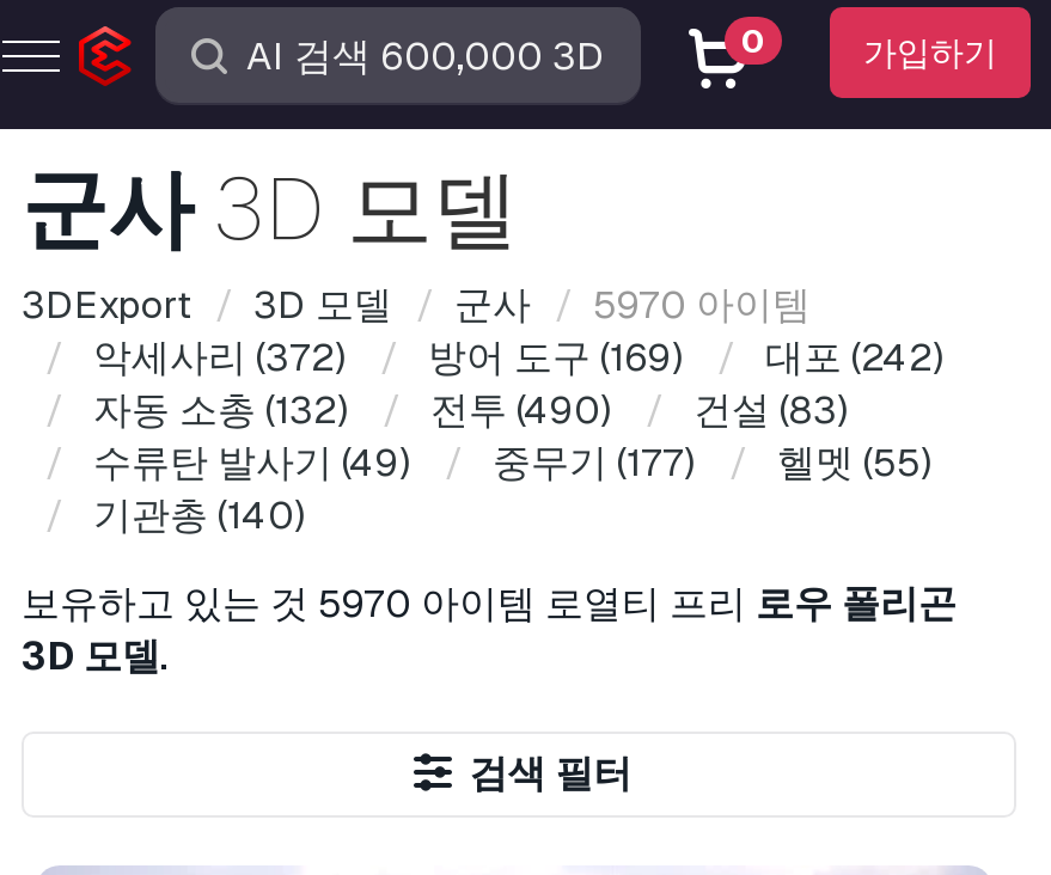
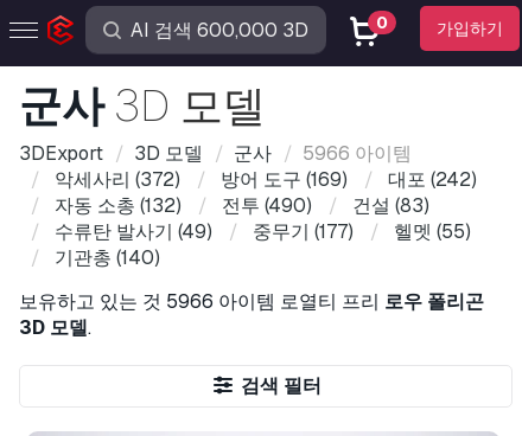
[22,280,811,330] 3DExport 3D 모델 군사 5970 아이템 -> [19,141,412,166] 3DExport 3D 모델 군사 5966 아이템
[22,579,957,629] 보유하고 있는 것 5970 아이템 로열티 프리 로우 폴리곤 -> [19,289,484,314] 보유하고 있는 것 5966 아이템 로열티 프리 로우 폴리곤

